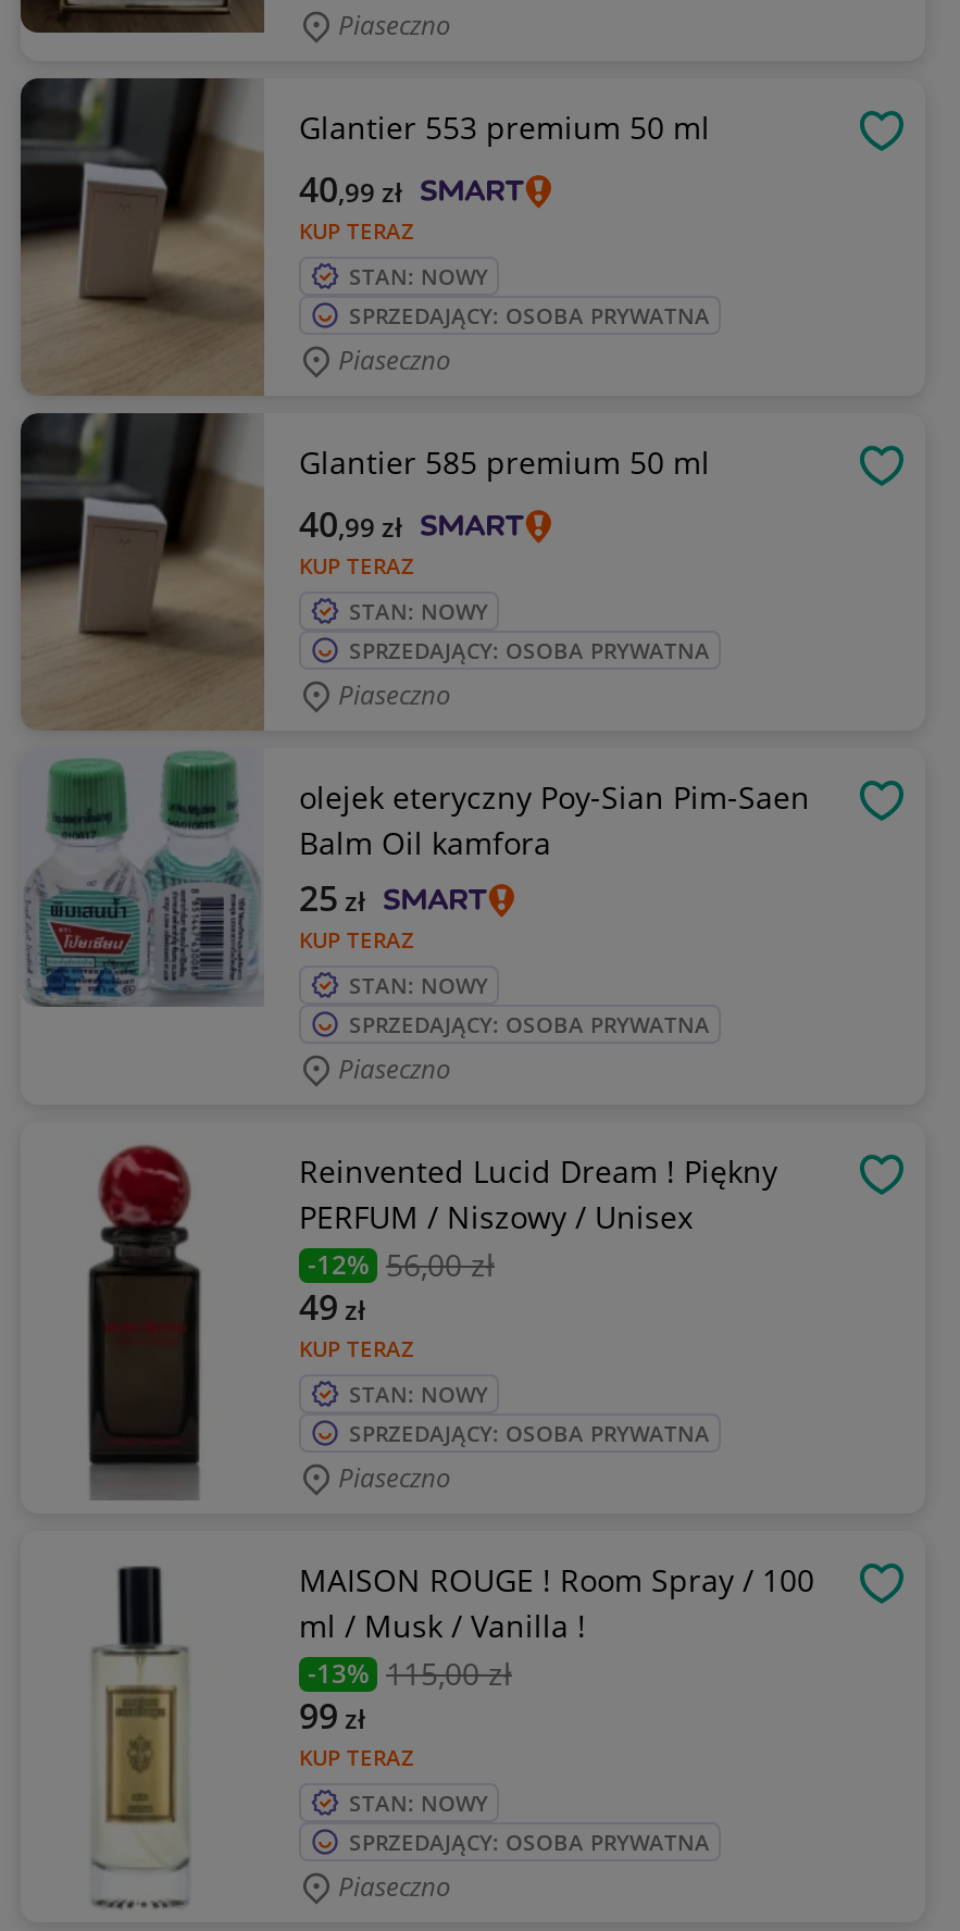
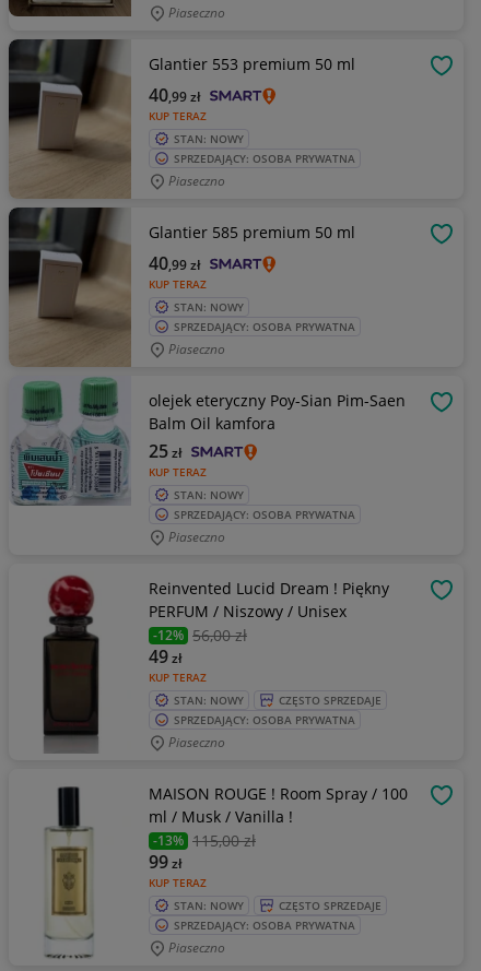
none -> [279,692,382,708] CZĘSTO SPRZEDAJE
none -> [279,898,382,913] CZĘSTO SPRZEDAJE

